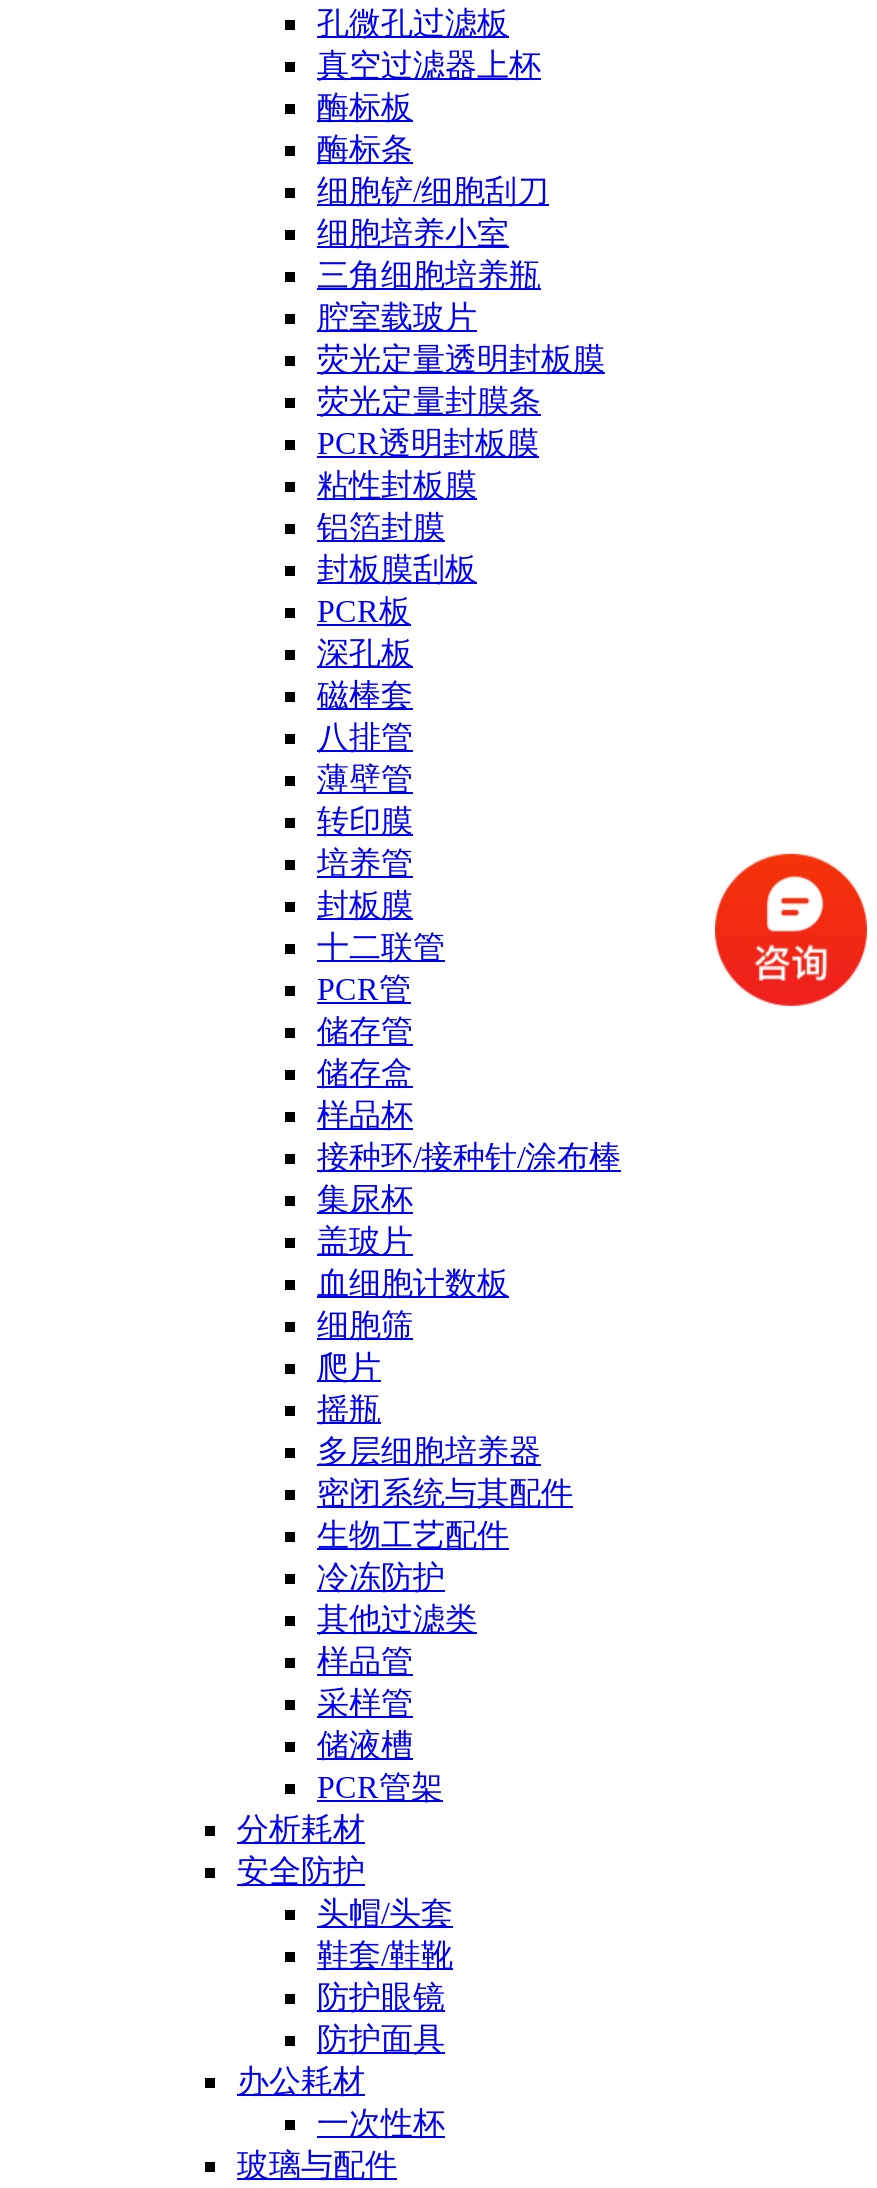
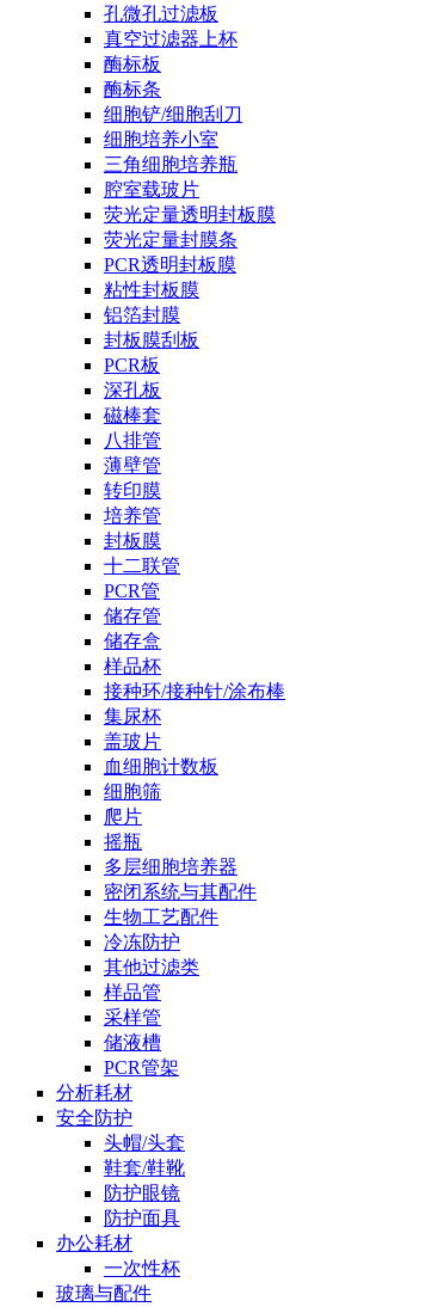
[713,852,869,1008] [image] -> none

